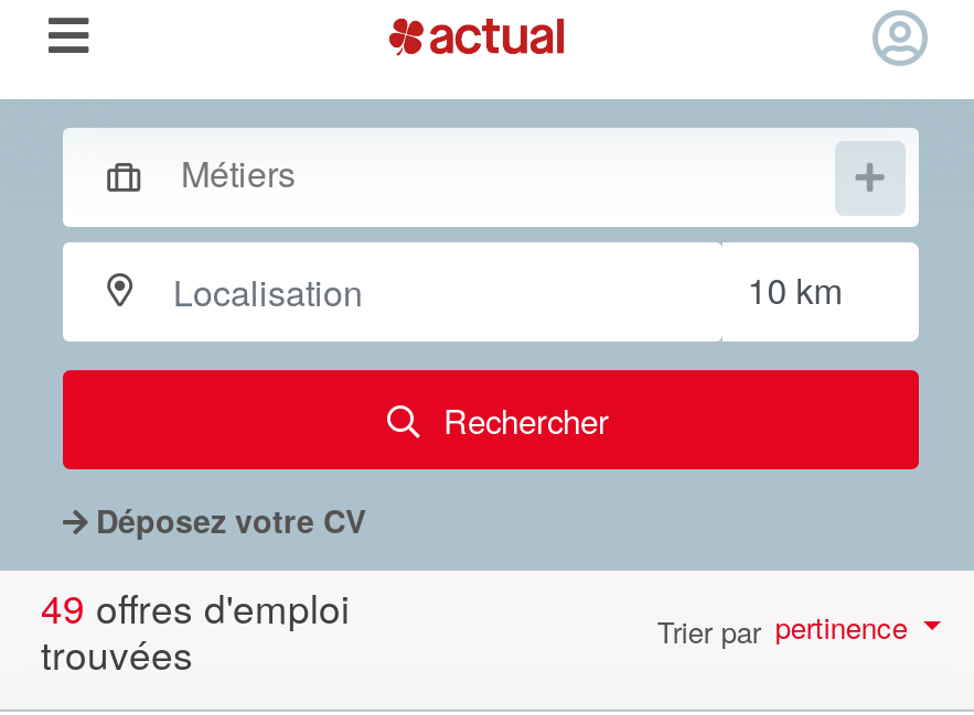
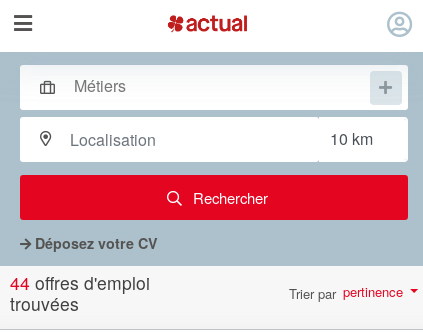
[41,579,350,635] 49 offres d'emploi -> [10,270,150,295] 44 offres d'emploi

